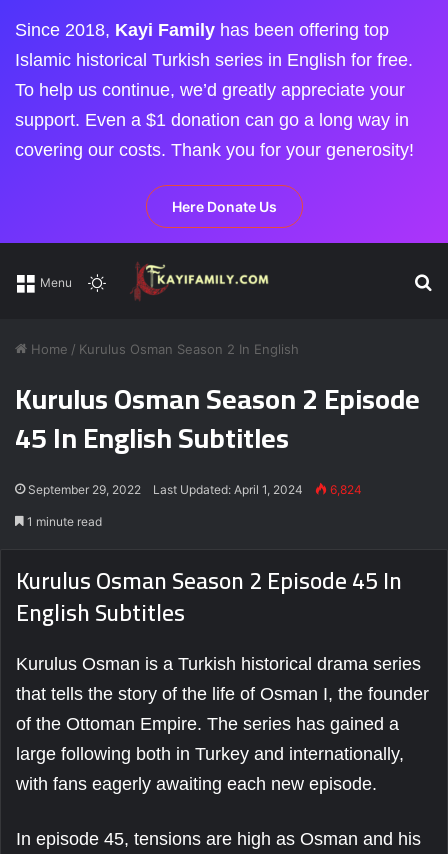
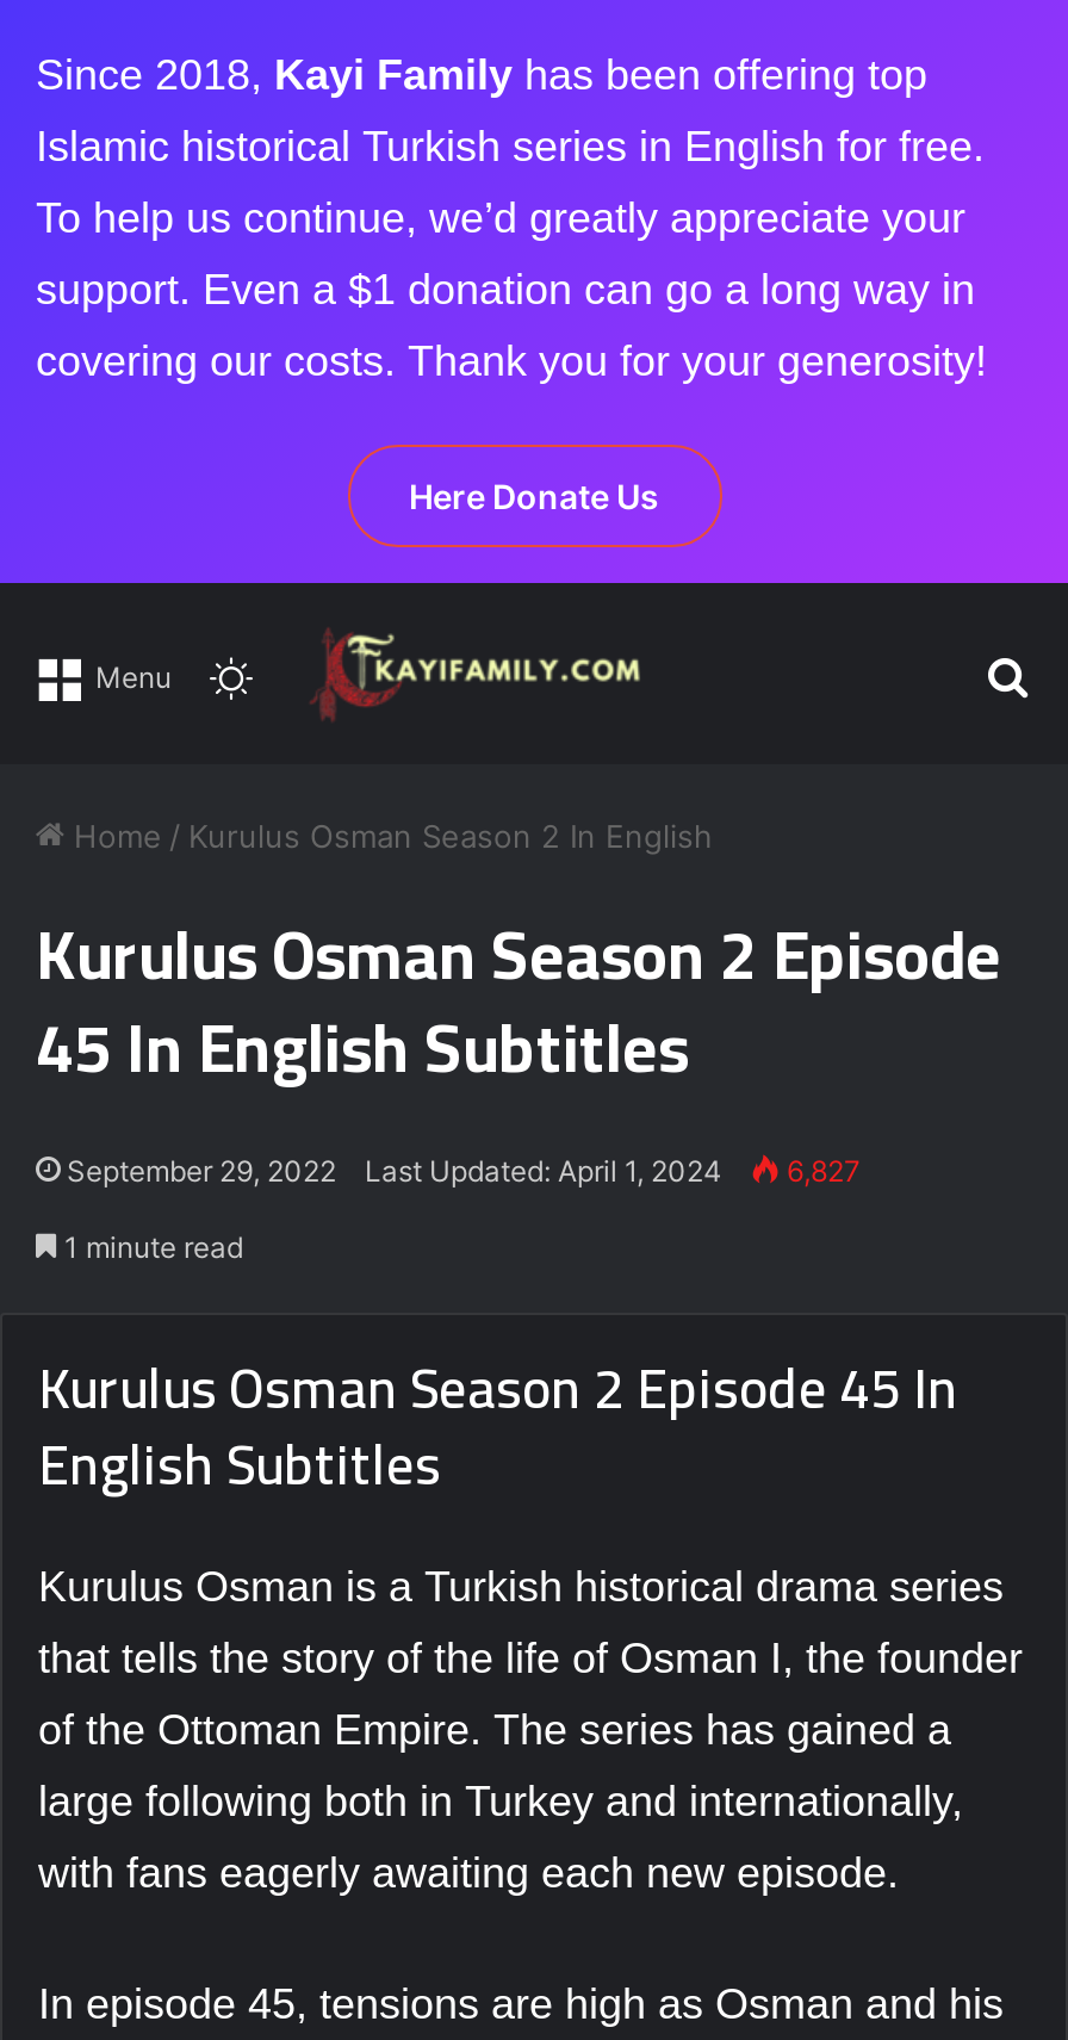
[28,482,362,497] September 29, 2022 Last Updated: April 1, 2024 6,824 -> [67,1153,861,1189] September 29, 2022 Last Updated: April 1, 2024 6,827

